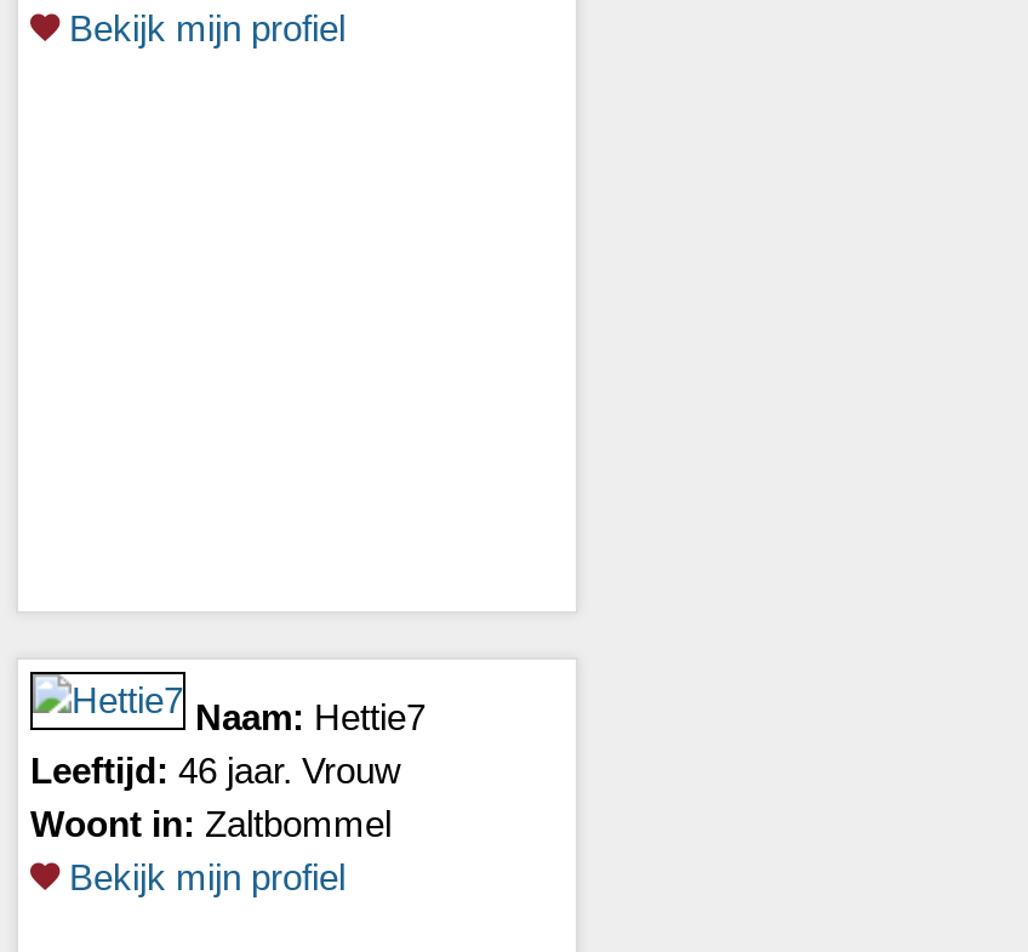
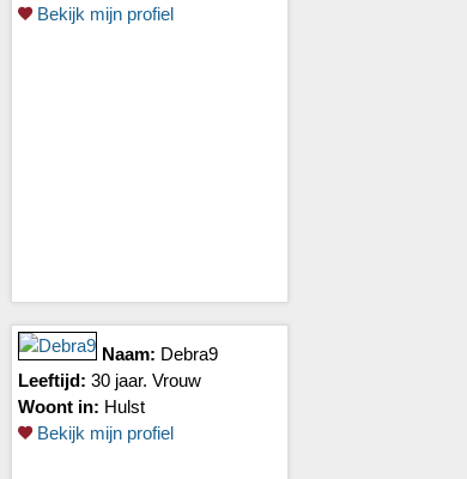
[195,696,426,738] Naam: Hettie7 -> [102,344,218,364] Naam: Debra9
[30,750,401,791] Leeftijd: 46 jaar. Vrouw -> [18,370,201,391] Leeftijd: 30 jaar. Vrouw
[30,803,392,844] Woont in: Zaltbommel -> [18,396,145,417] Woont in: Hulst

